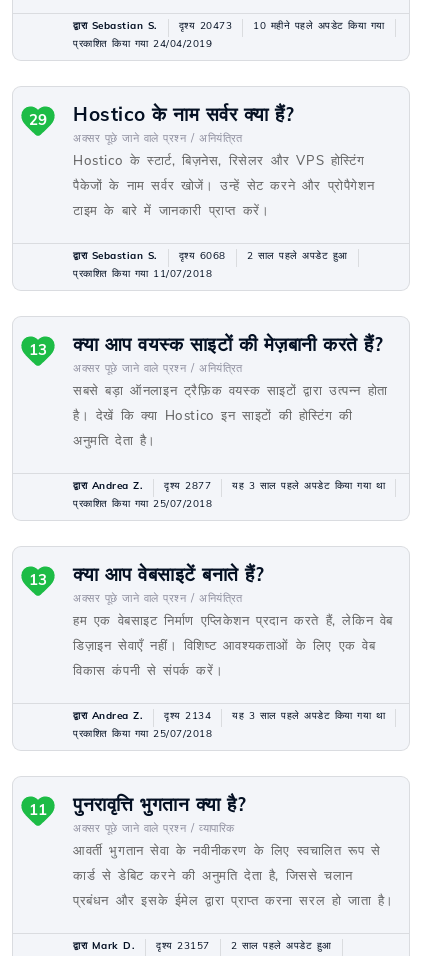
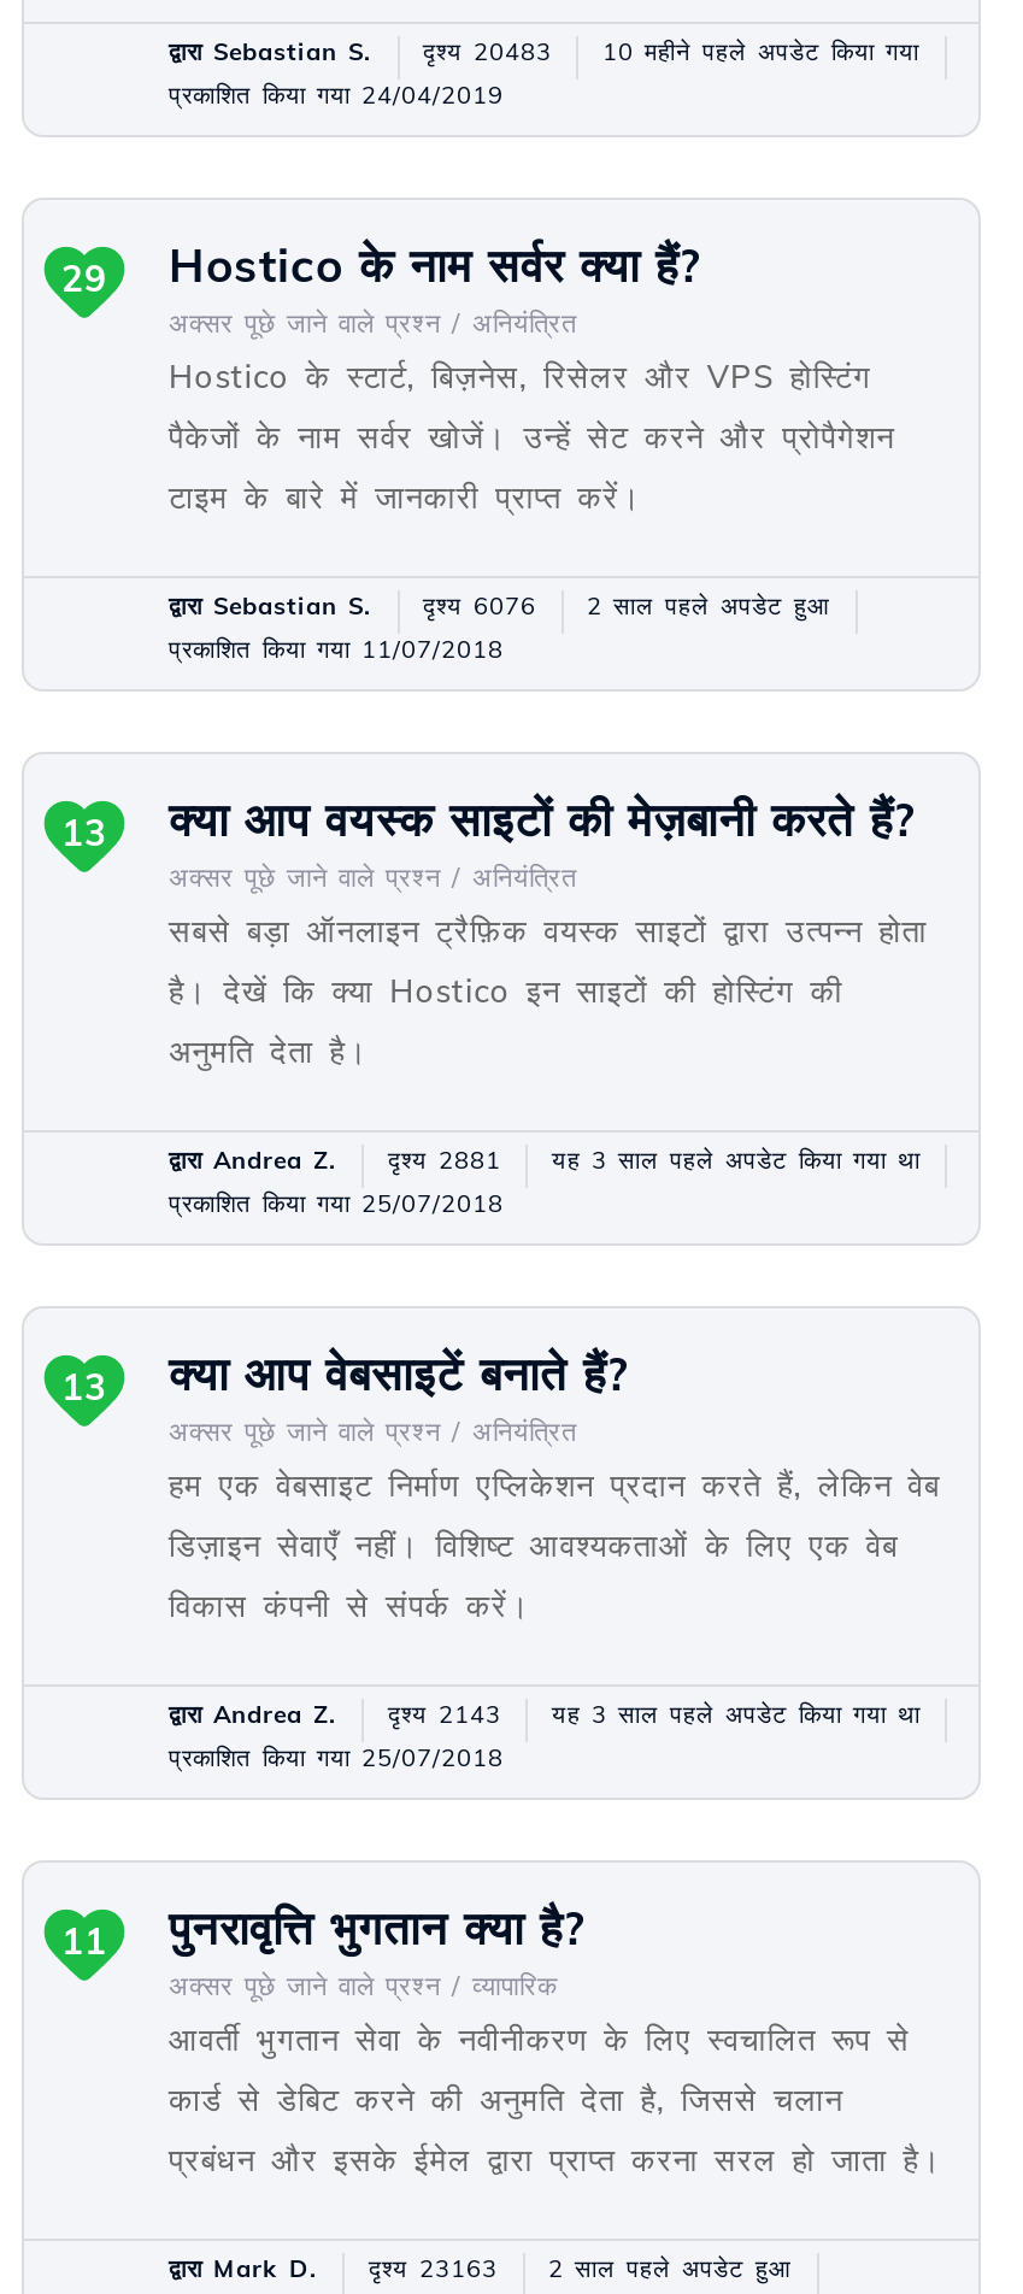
[73,19,384,32] द्वारा Sebastian S. दृश्य 20473 10 महीने पहले अपडेट किया गया -> [169,36,919,67] द्वारा Sebastian S. दृश्य 20483 10 महीने पहले अपडेट किया गया
[73,249,347,262] द्वारा Sebastian S. दृश्य 6068 2 साल पहले अपडेट हुआ -> [169,590,830,622] द्वारा Sebastian S. दृश्य 6076 2 साल पहले अपडेट हुआ
[73,479,385,492] द्वारा Andrea Z. दृश्य 2877 यह 3 साल पहले अपडेट किया गया था -> [169,1145,921,1176] द्वारा Andrea Z. दृश्य 2881 यह 3 साल पहले अपडेट किया गया था
[73,709,385,722] द्वारा Andrea Z. दृश्य 2134 यह 3 साल पहले अपडेट किया गया था -> [169,1699,921,1730] द्वारा Andrea Z. दृश्य 2143 यह 3 साल पहले अपडेट किया गया था
[73,939,331,952] द्वारा Mark D. दृश्य 23157 2 साल पहले अपडेट हुआ -> [169,2253,792,2284] द्वारा Mark D. दृश्य 23163 2 साल पहले अपडेट हुआ

